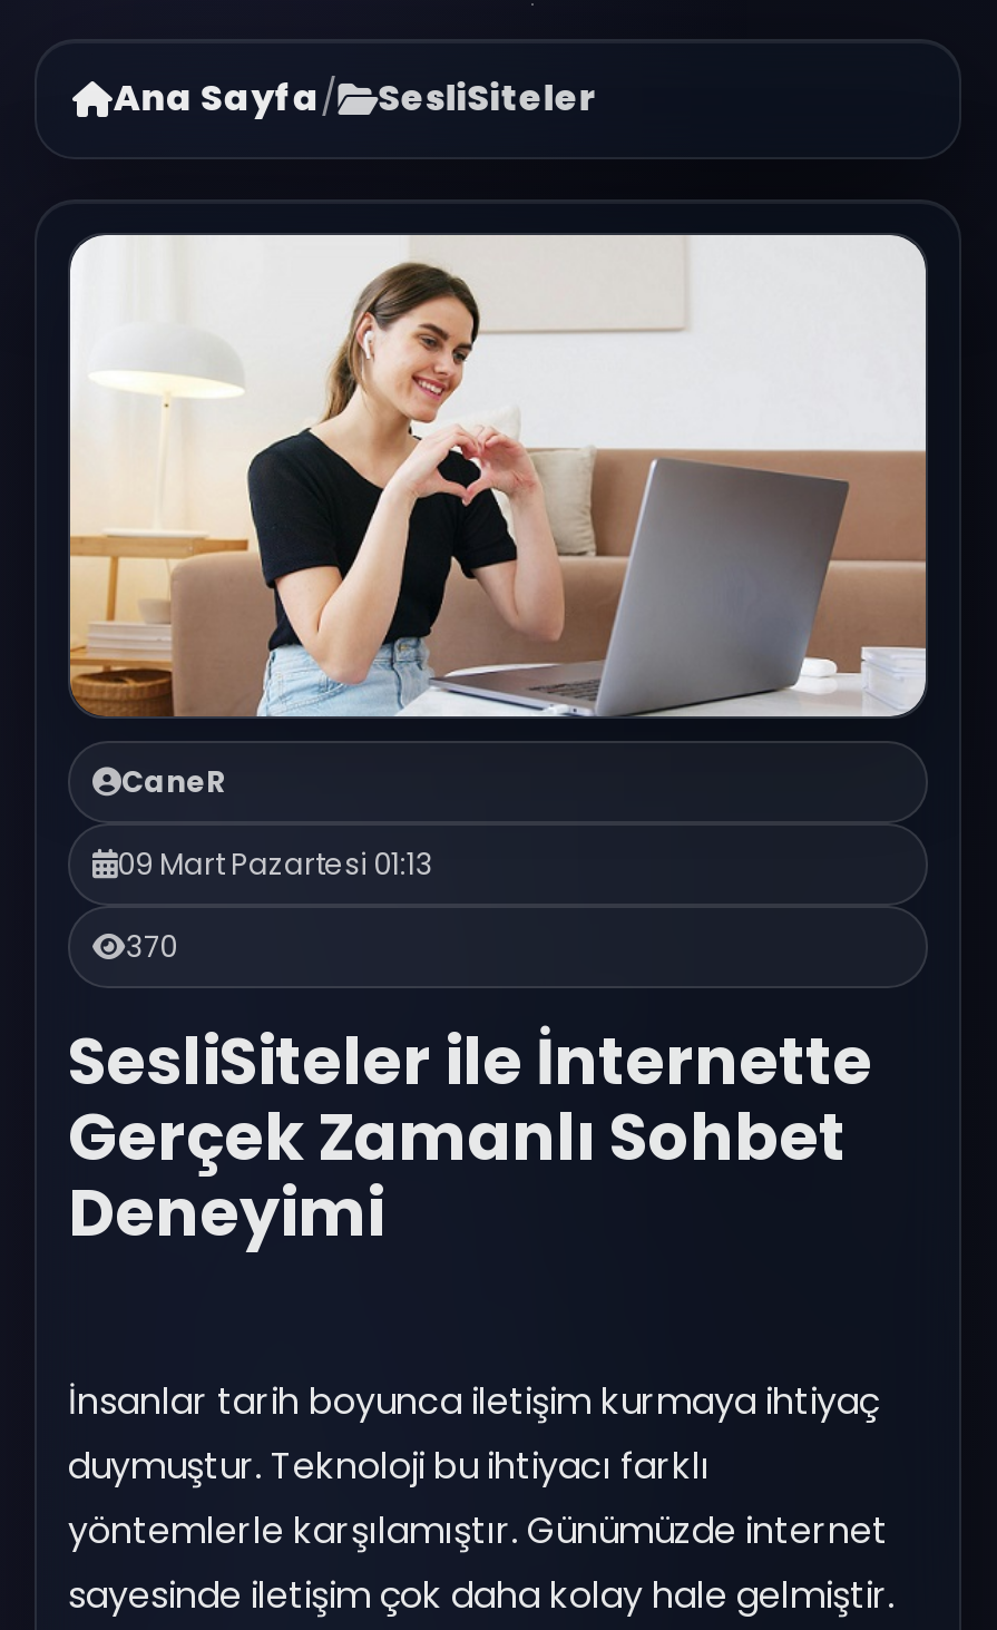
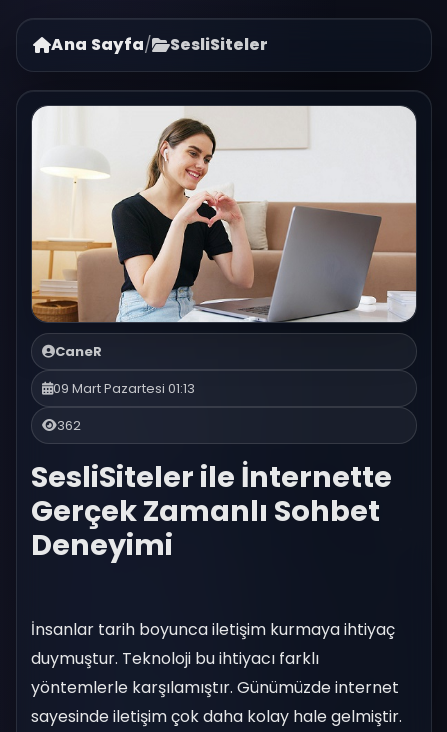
[126,926,177,969] 370 -> [57,416,81,435] 362

